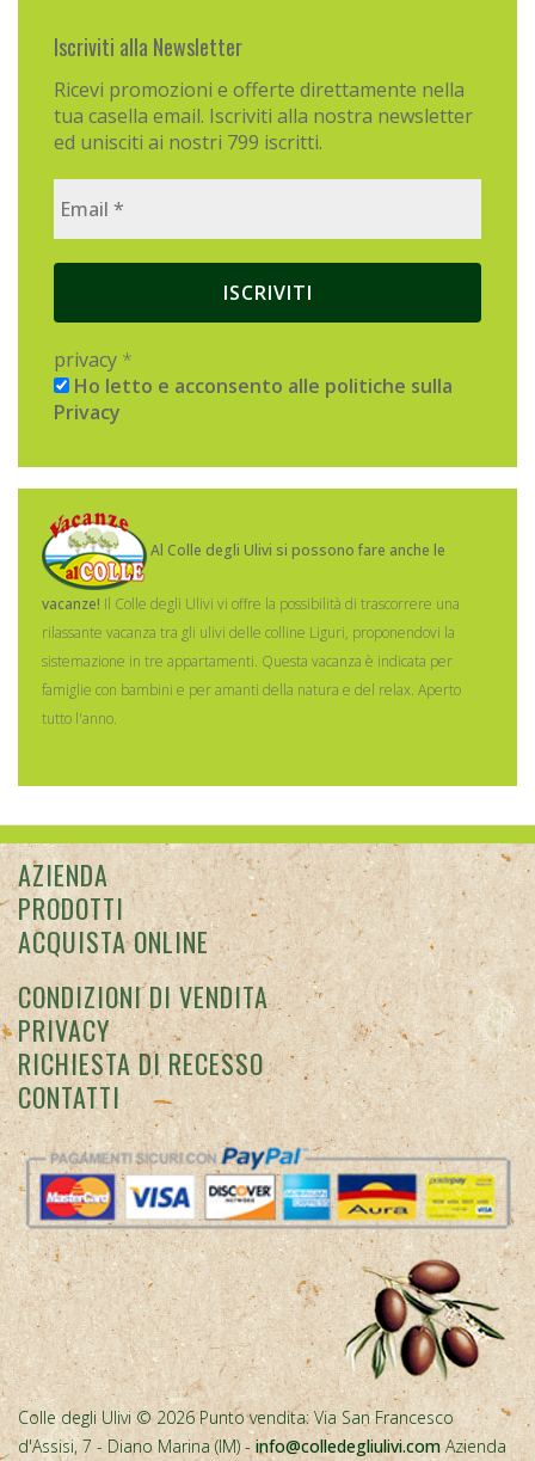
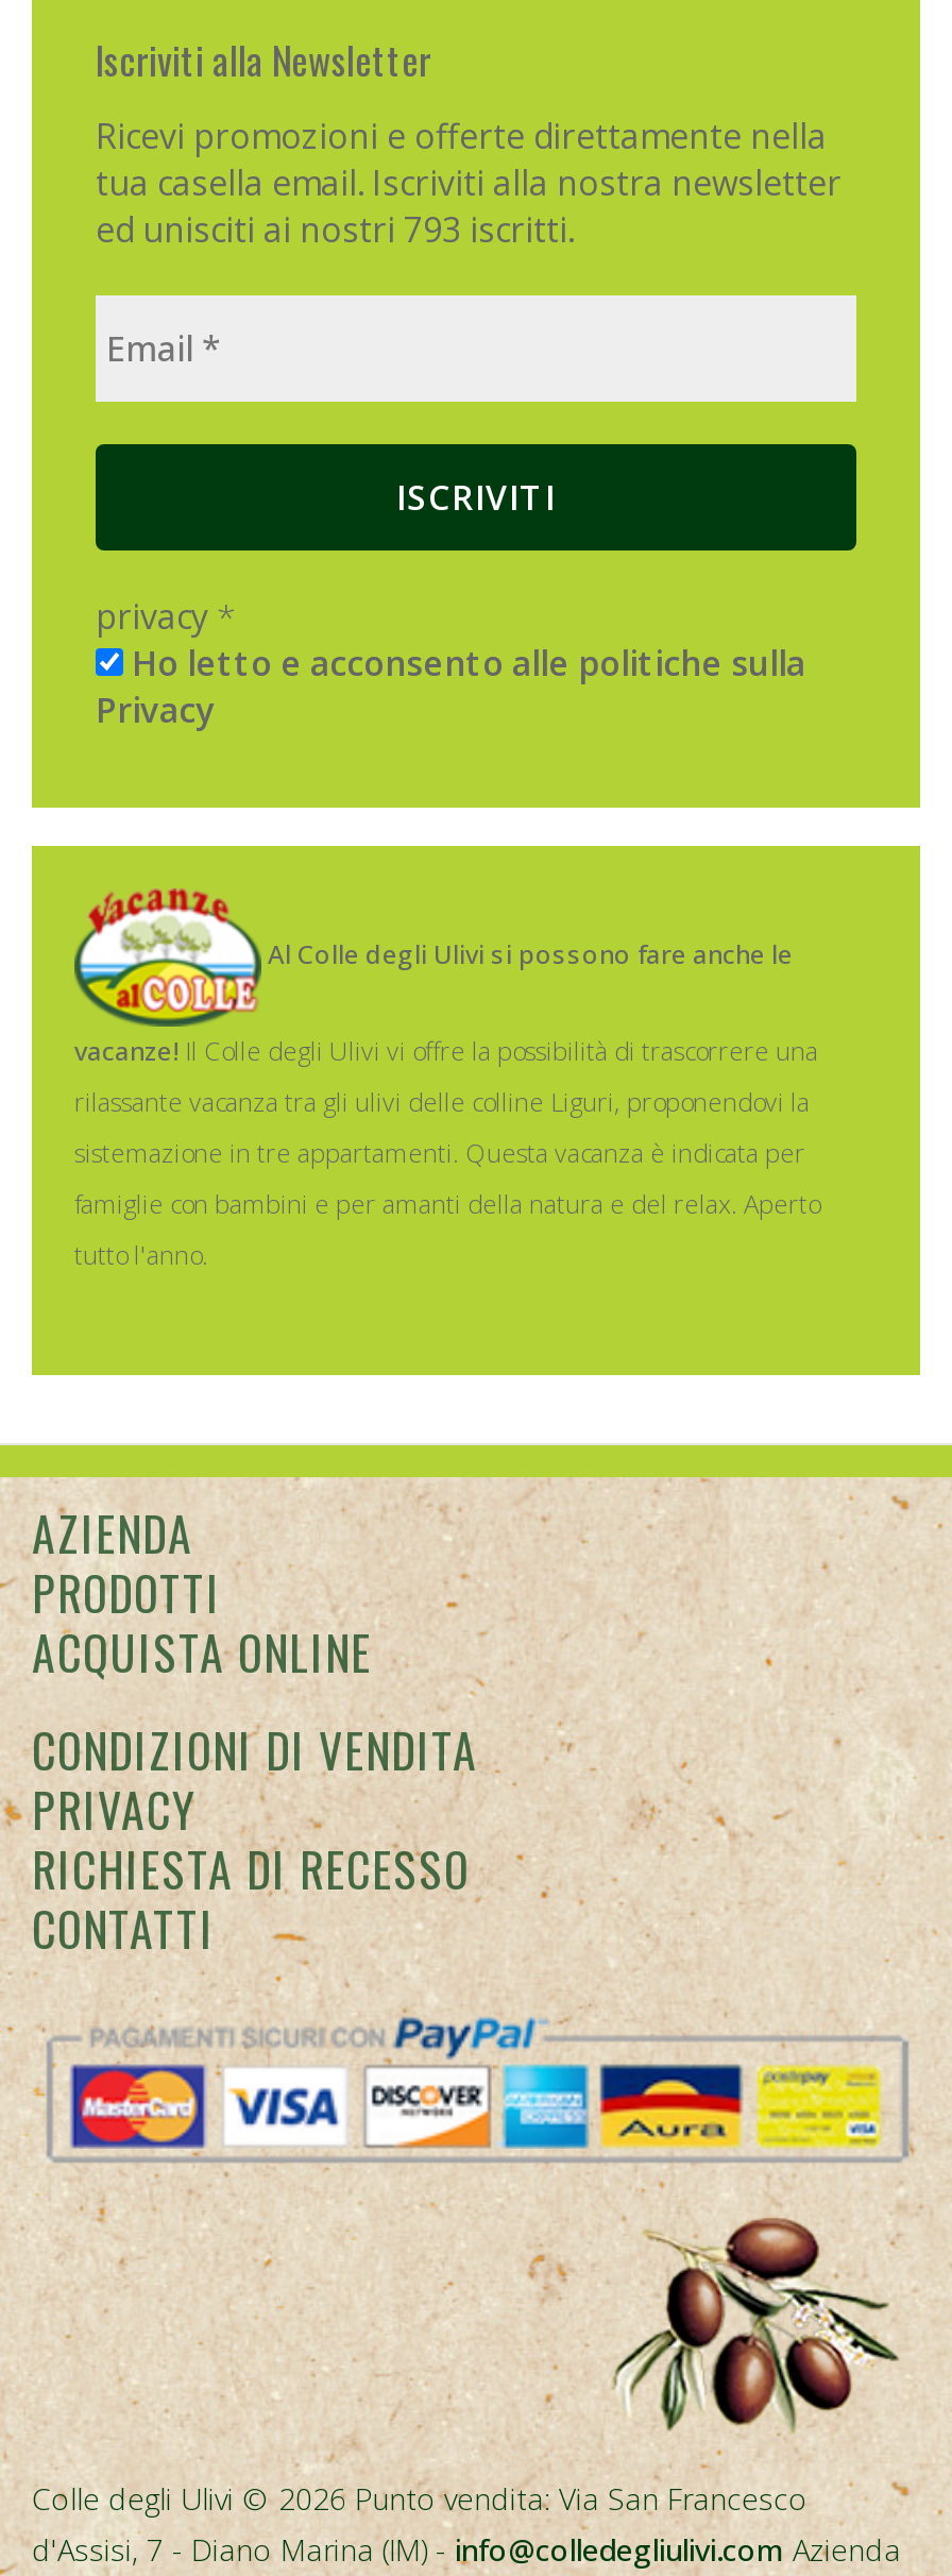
[54,129,322,156] ed unisciti ai nostri 799 iscritti. -> [96,207,574,253] ed unisciti ai nostri 793 iscritti.

